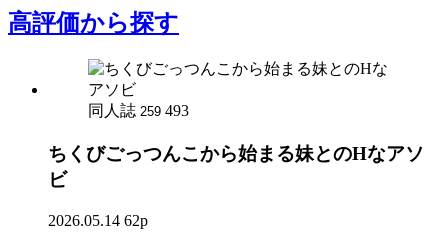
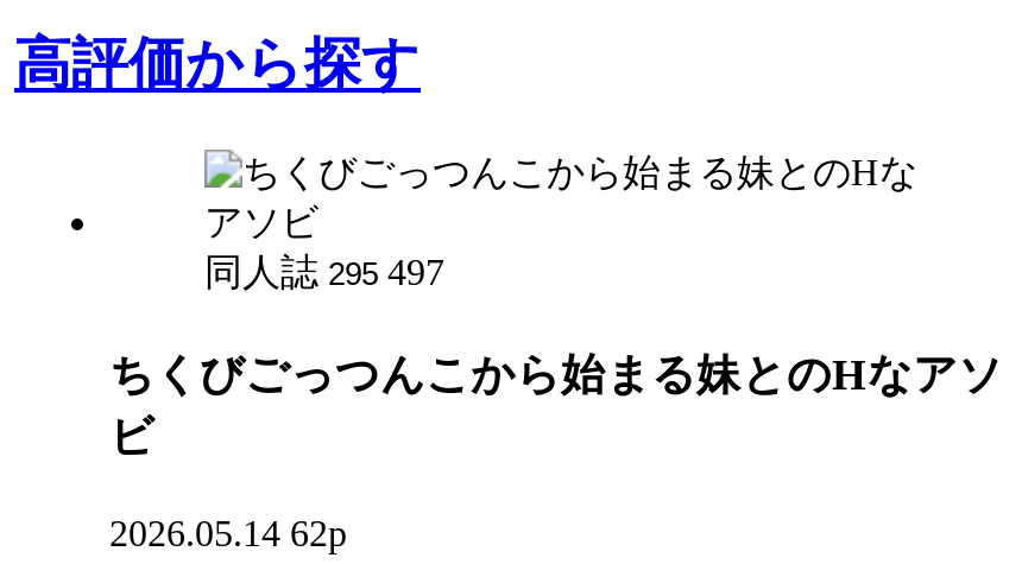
[88,102,189,119] 同人誌 259 493 -> [204,252,444,293] 同人誌 295 497

